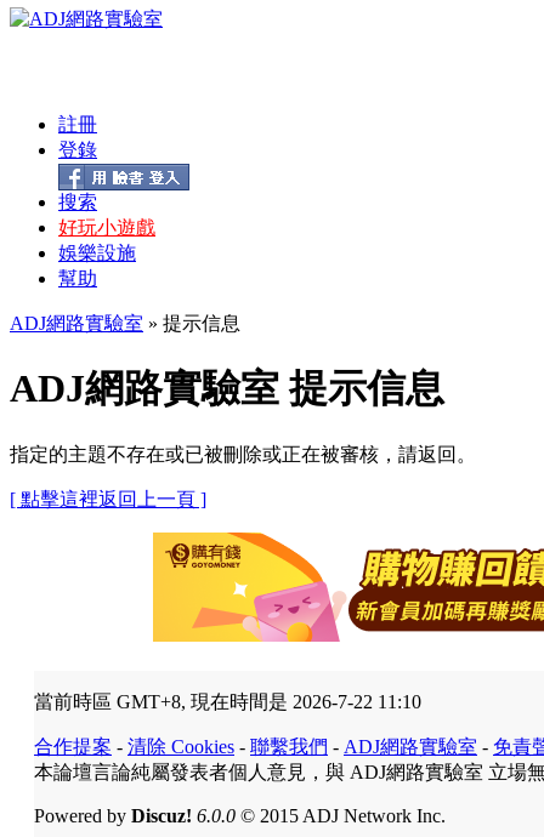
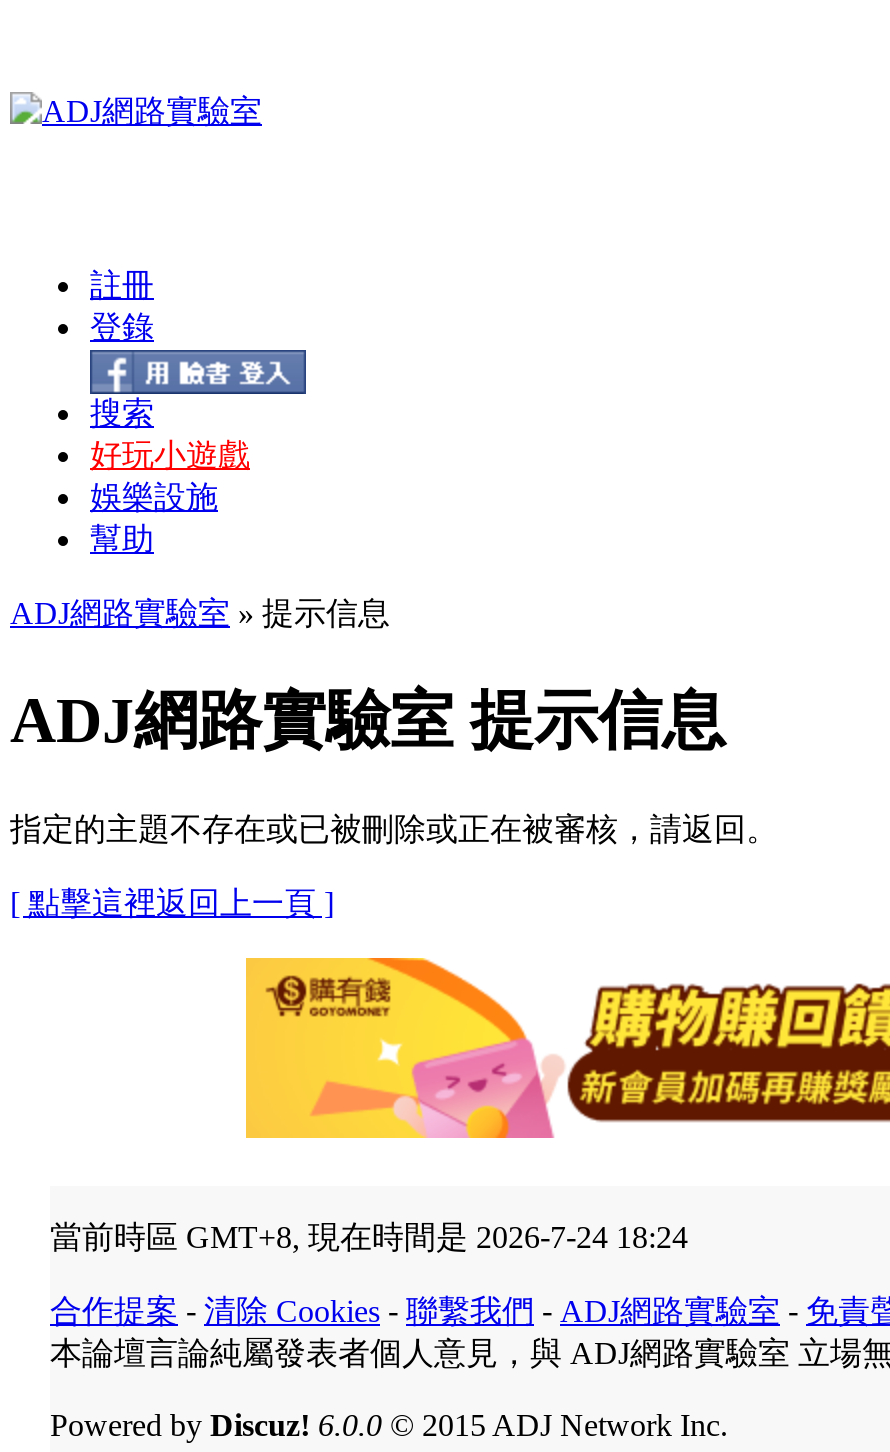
[34,691,421,712] 當前時區 GMT+8, 現在時間是 2026-7-22 11:10 -> [50,1220,688,1254] 當前時區 GMT+8, 現在時間是 2026-7-24 18:24

